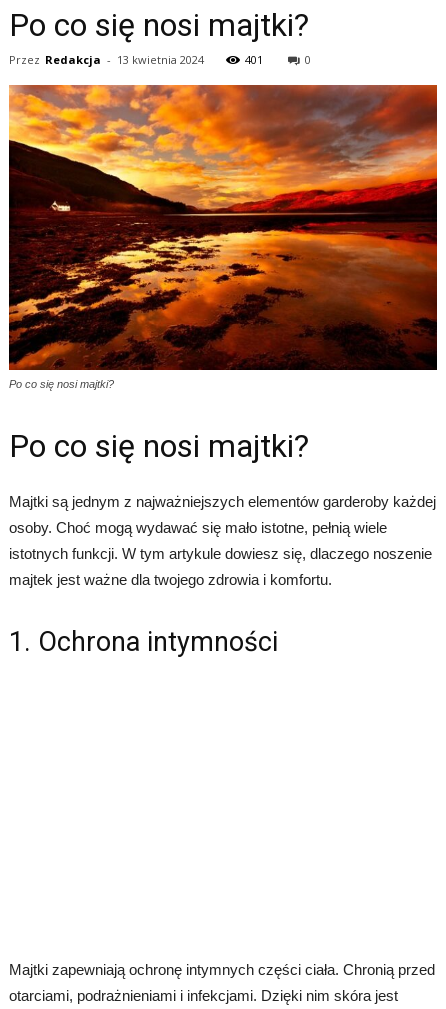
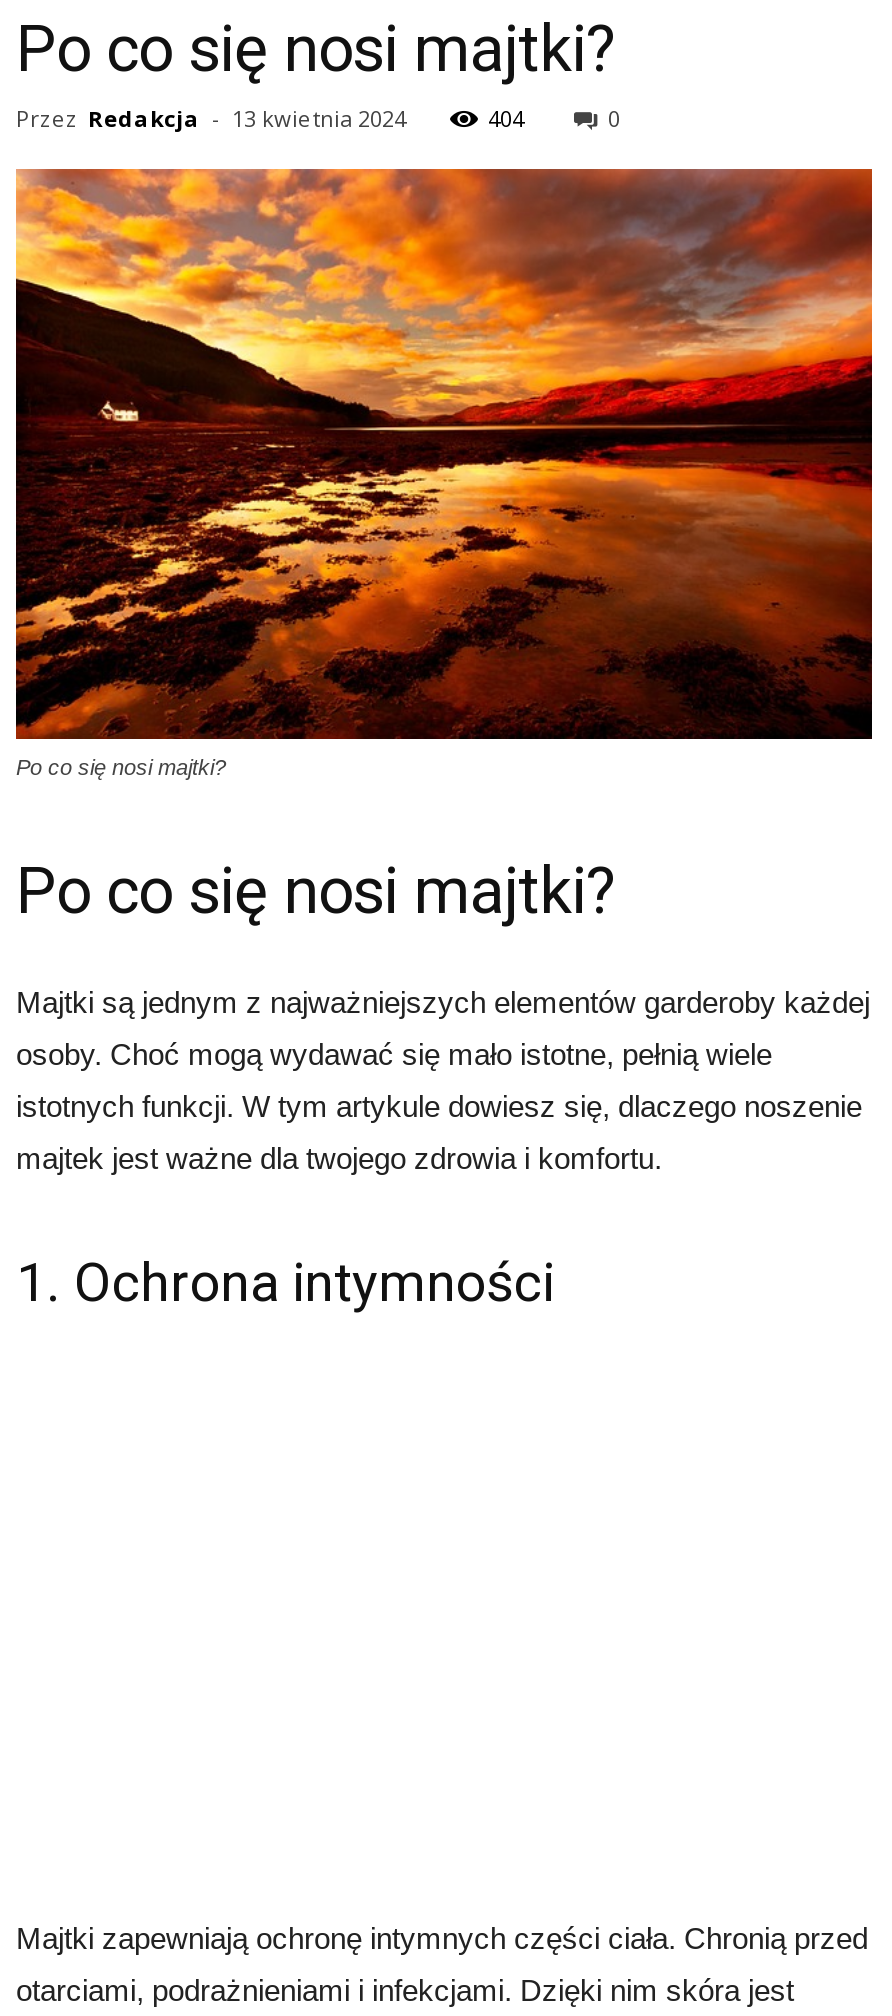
[245,52,263,67] 401 -> [488,103,524,133] 404

